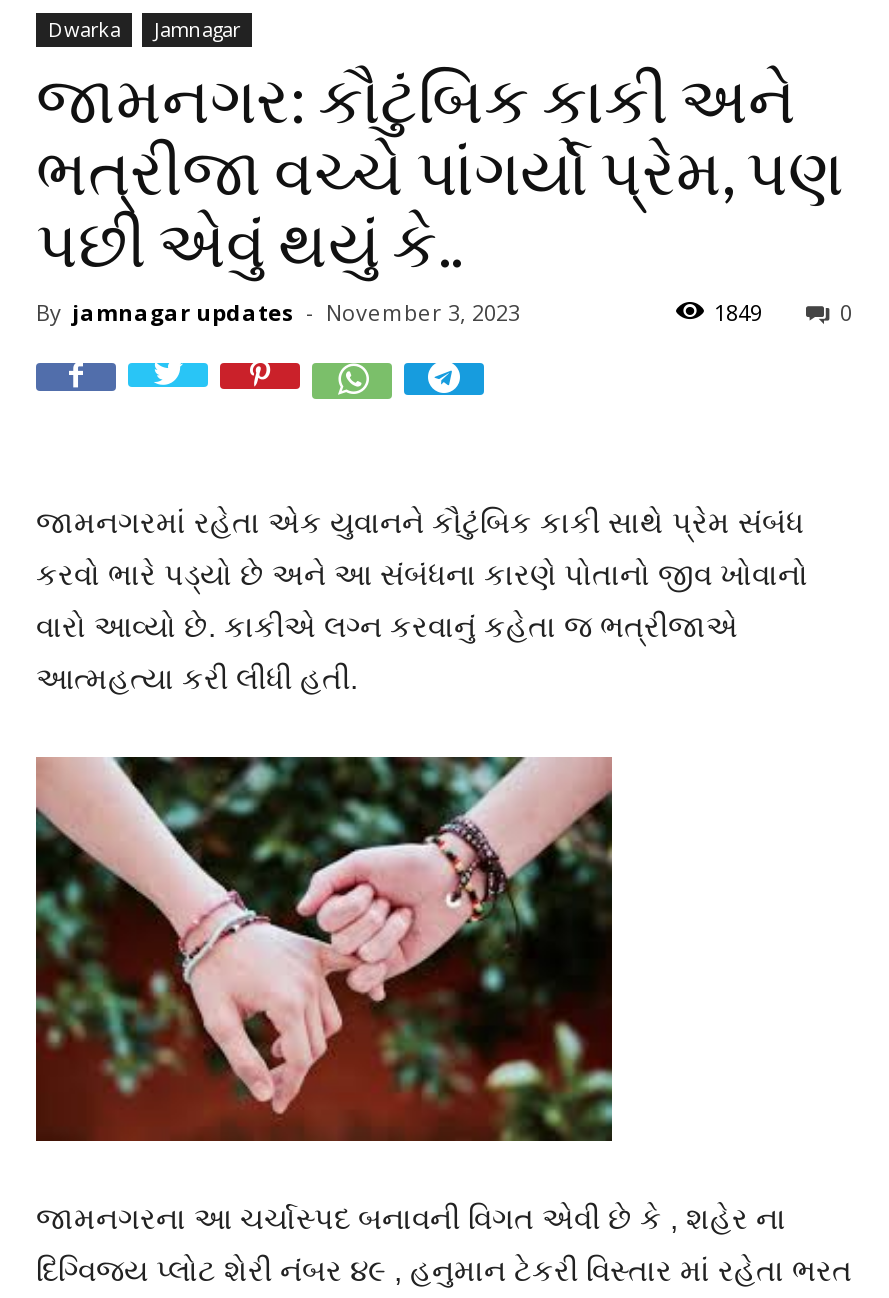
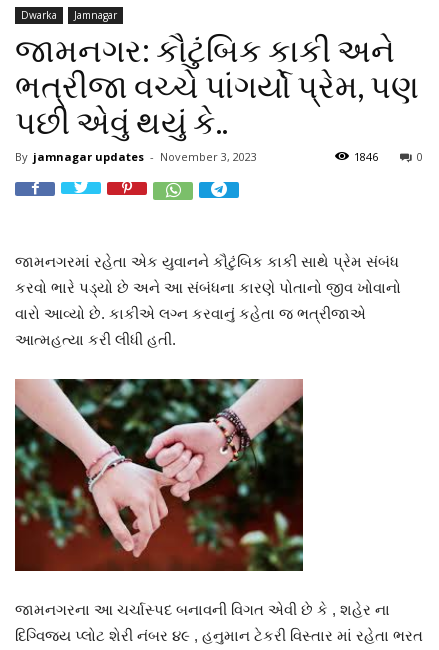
[714,297,762,327] 1849 -> [354,149,378,164] 1846

